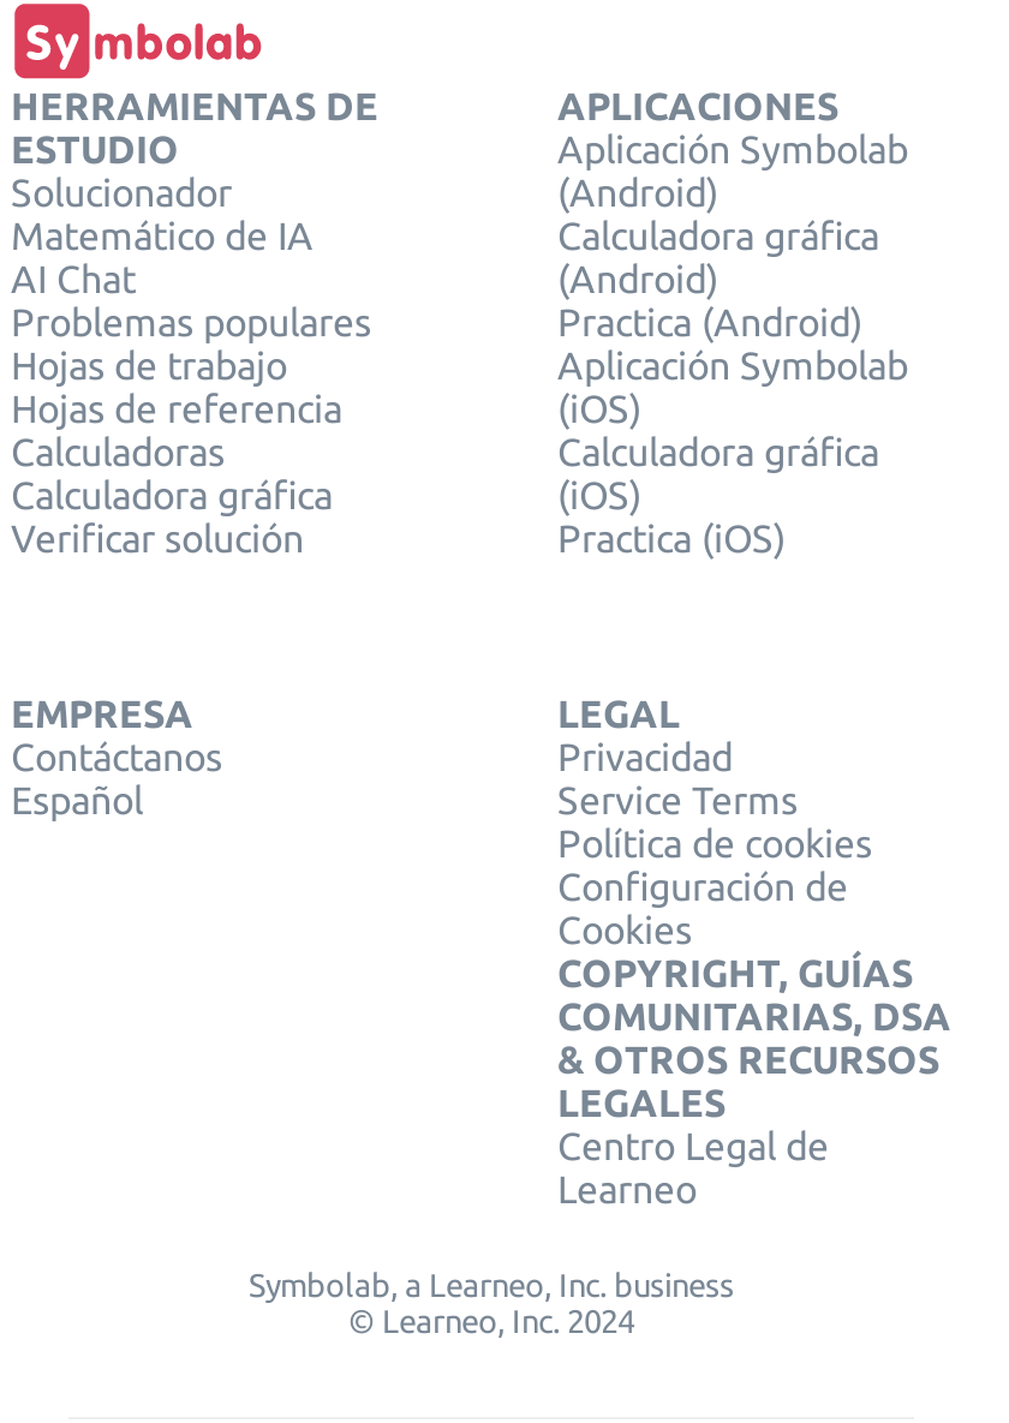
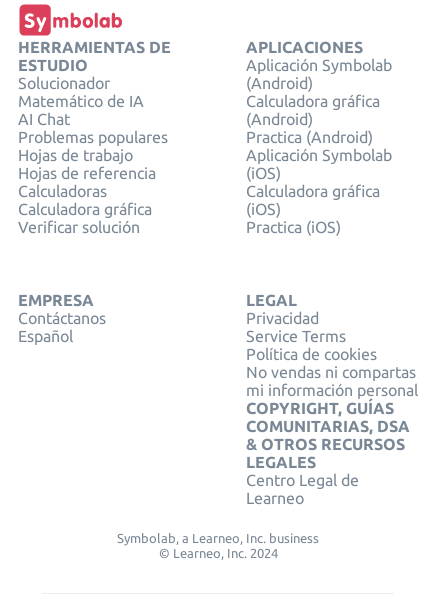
[557,866,848,952] Configuración de | Cookies -> [245,363,417,399] No vendas ni compartas | mi información personal

